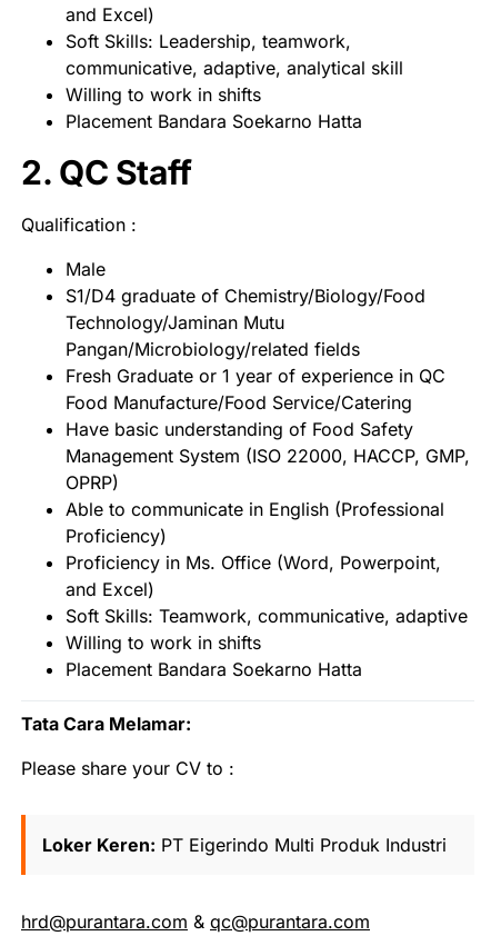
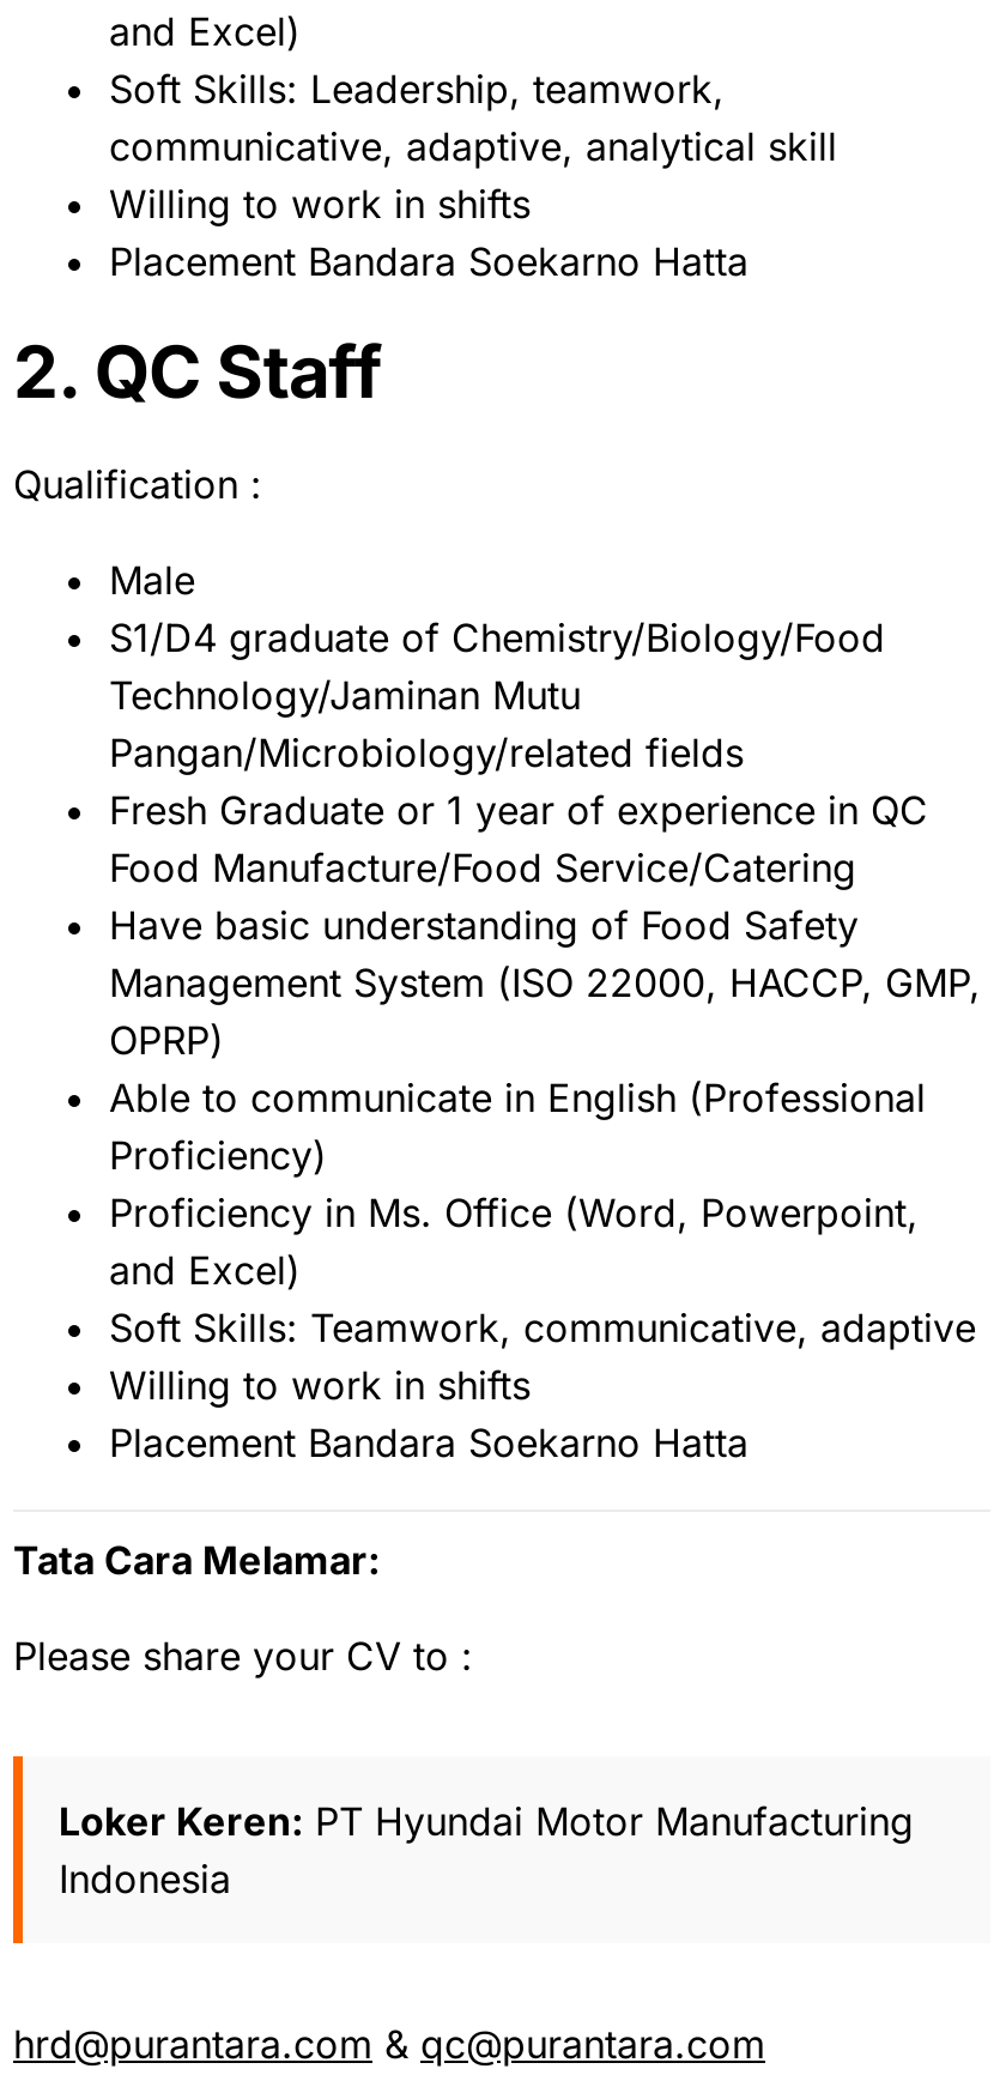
[42,834,447,856] Loker Keren: PT Eigerindo Multi Produk Industri -> [59,1797,914,1902] Loker Keren: PT Hyundai Motor Manufacturing | Indonesia

